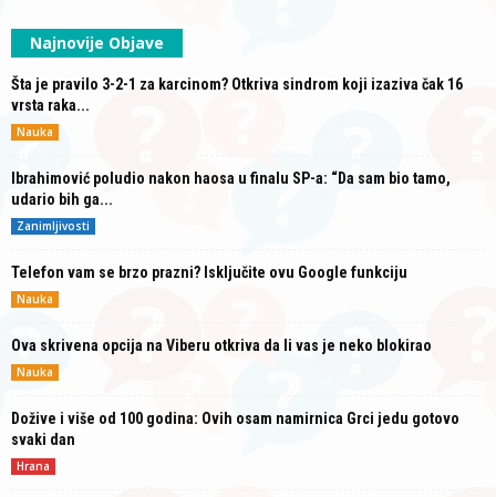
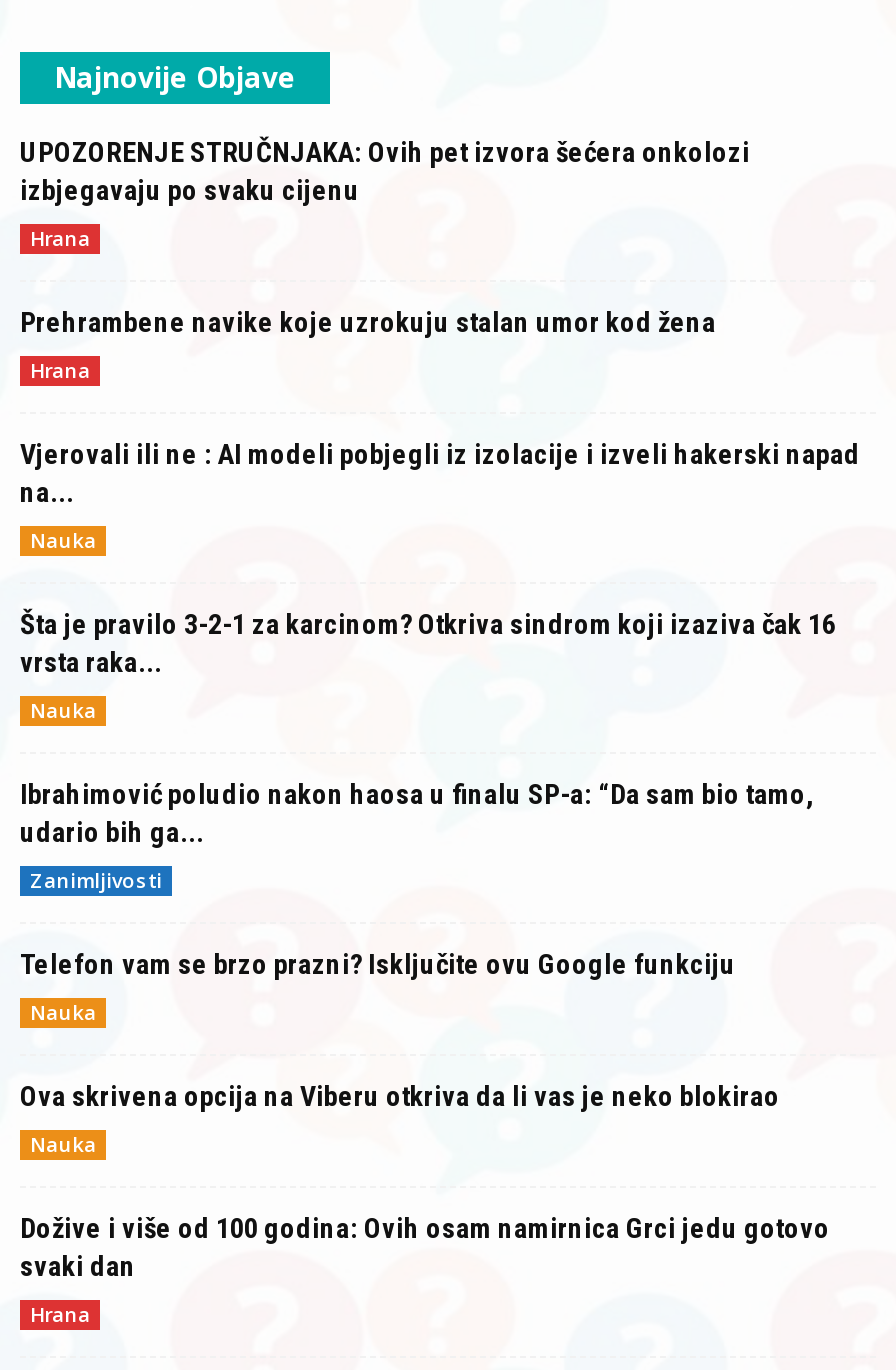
none -> [20,136,860,554] UPOZORENJE STRUČNJAKA: Ovih pet izvora šećera onkolozi | izbjegavaju po svaku cijenu | Hrana | Prehrambene navike koje uzrokuju stalan umor kod žena | Hrana | Vjerovali ili ne : AI modeli pobjegli iz izolacije i izveli hakerski napad | na... | Nauka

